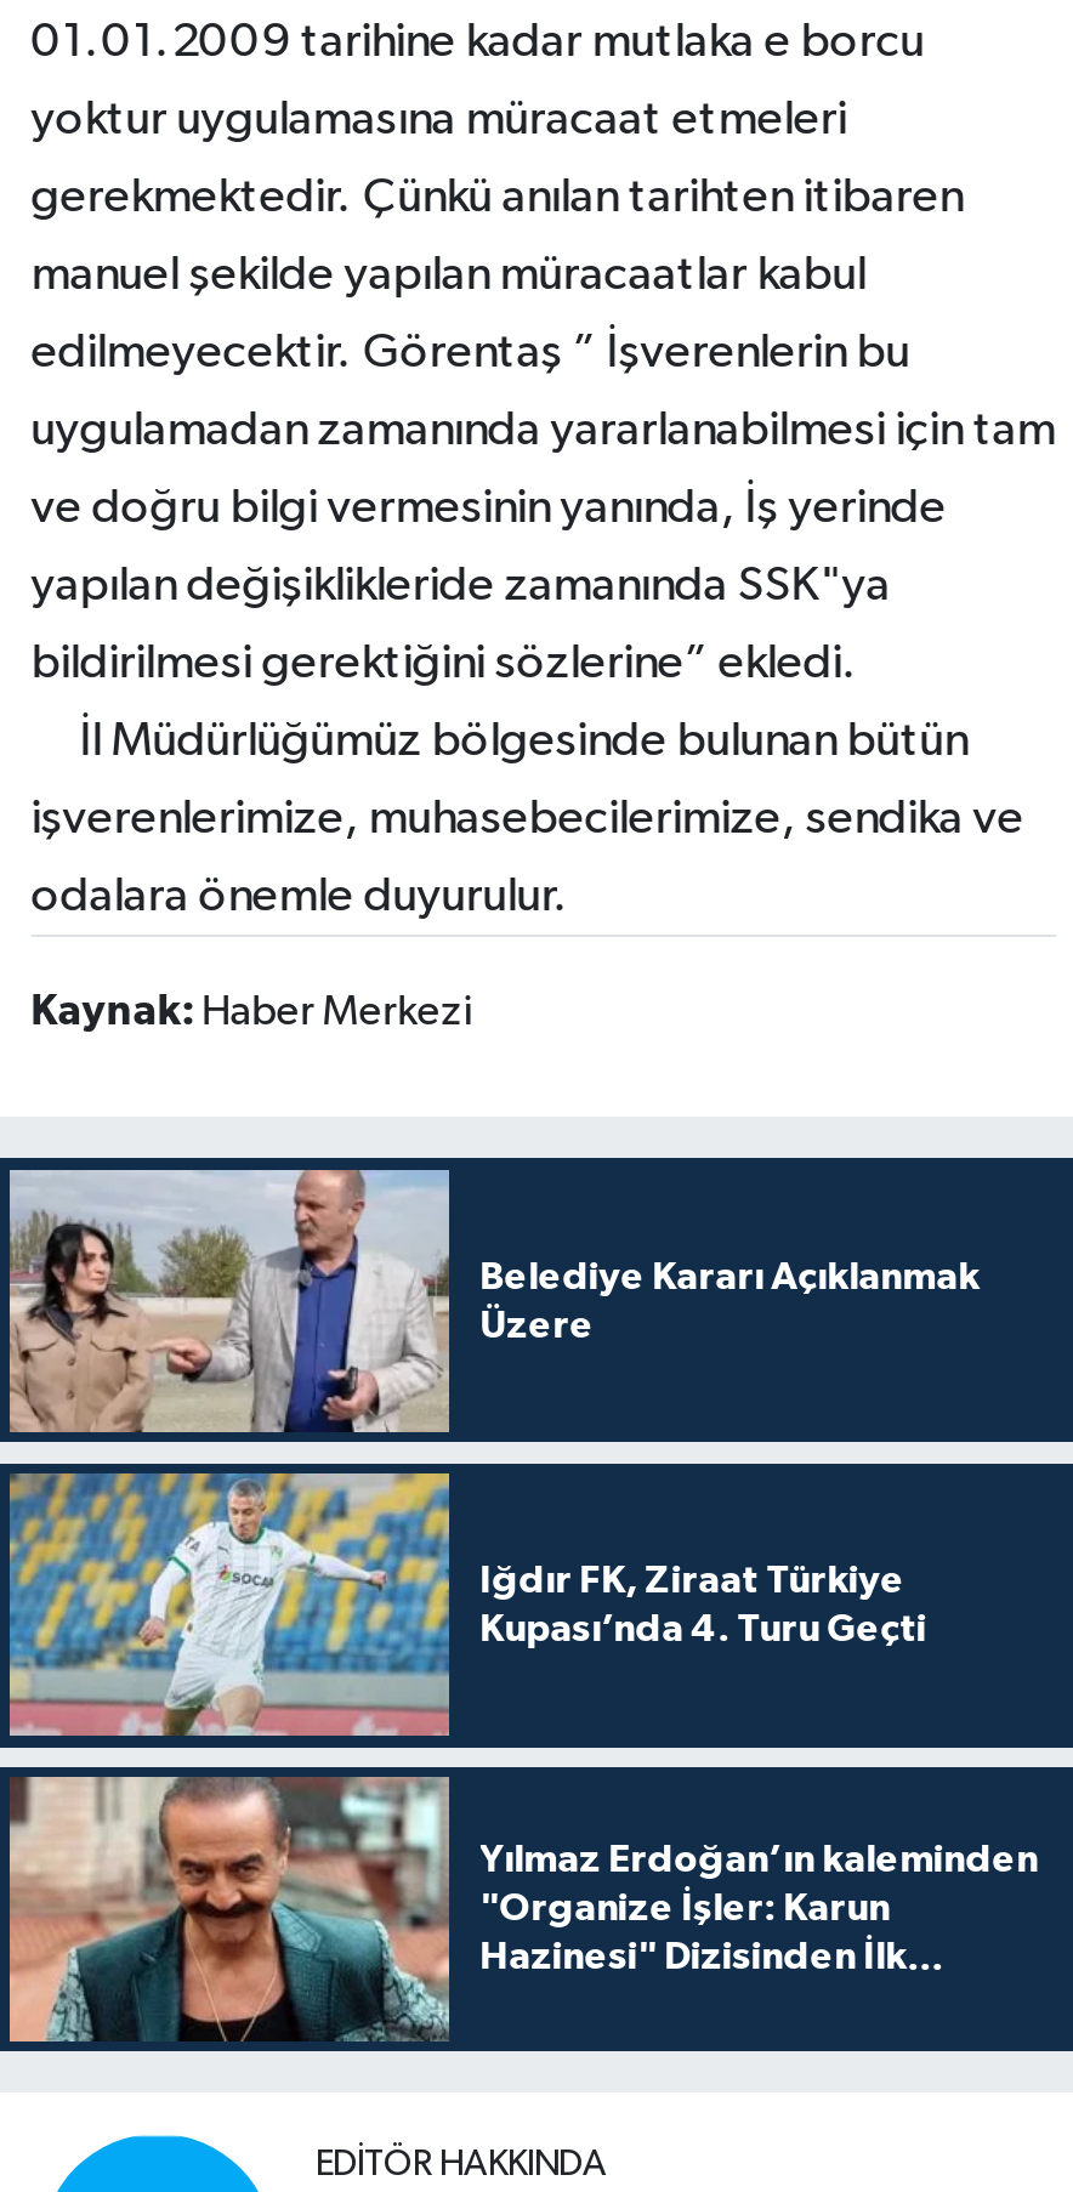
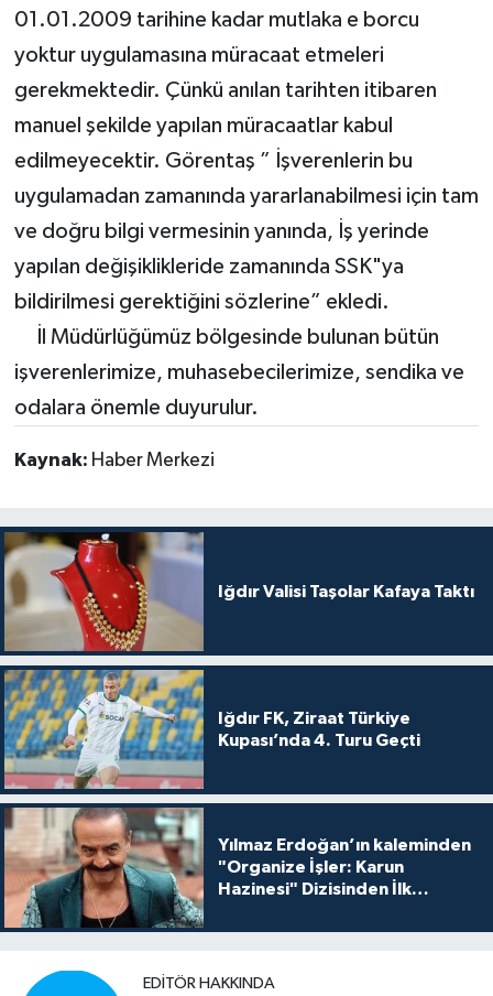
[7,1168,980,1435] [image] | Belediye Kararı Açıklanmak | Üzere -> [4,531,474,652] [image] | Iğdır Valisi Taşolar Kafaya Taktı

